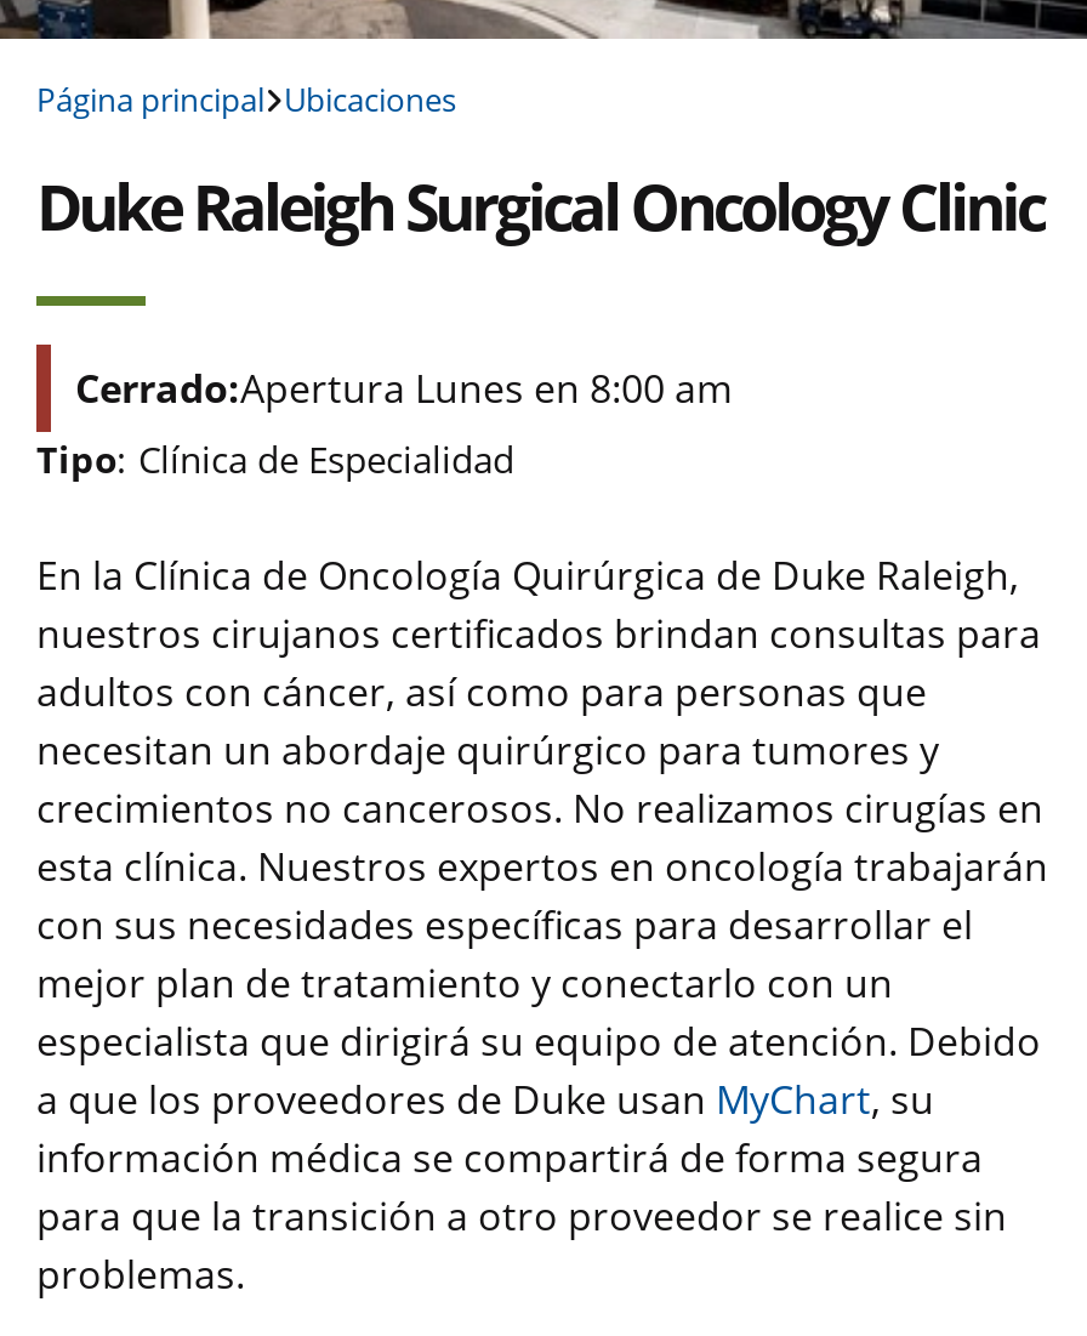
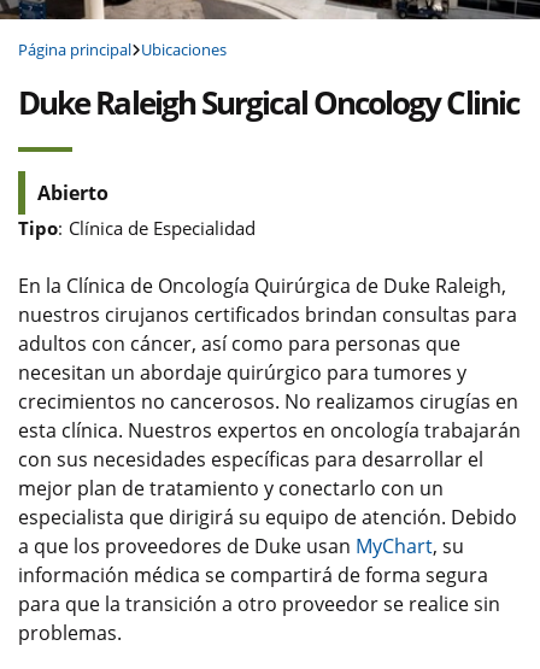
[75,361,733,414] Cerrado:Apertura Lunes en 8:00 am -> [37,179,108,206] Abierto

